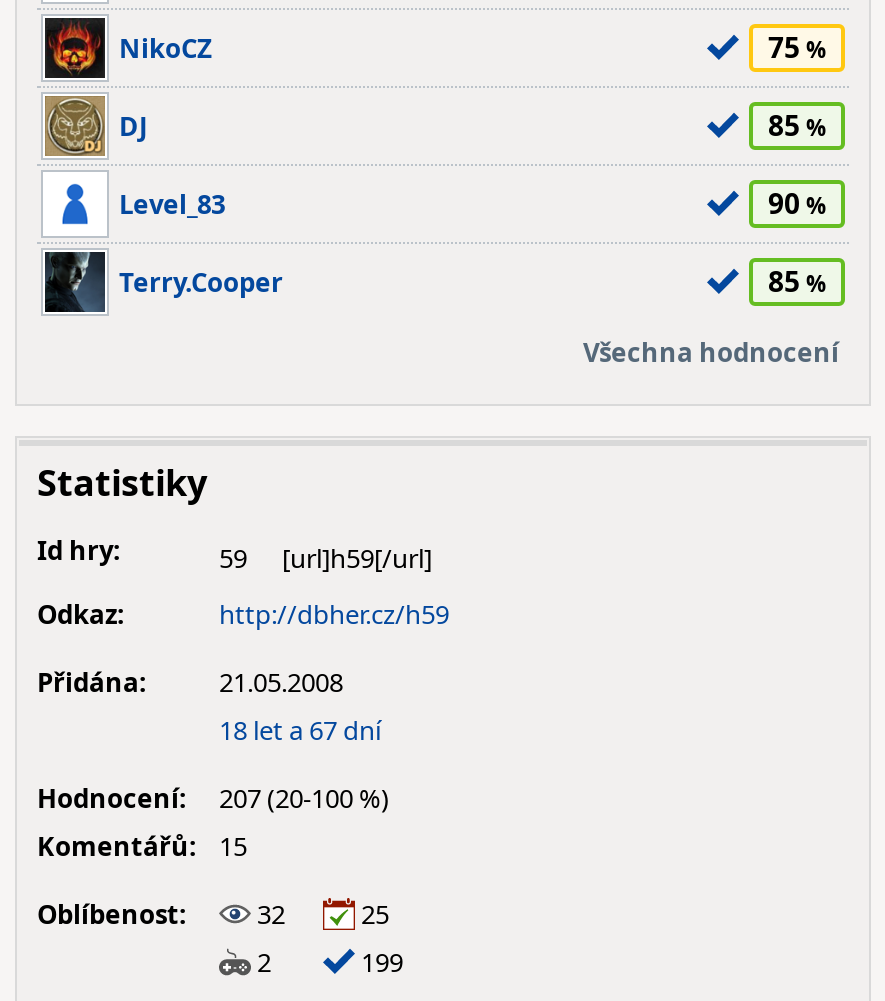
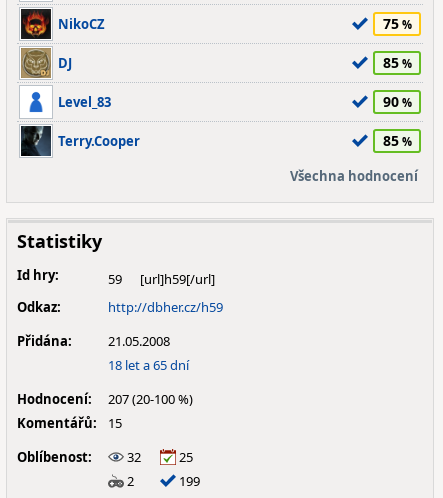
[219,712,381,748] 18 let a 67 dní -> [108,356,189,374] 18 let a 65 dní

